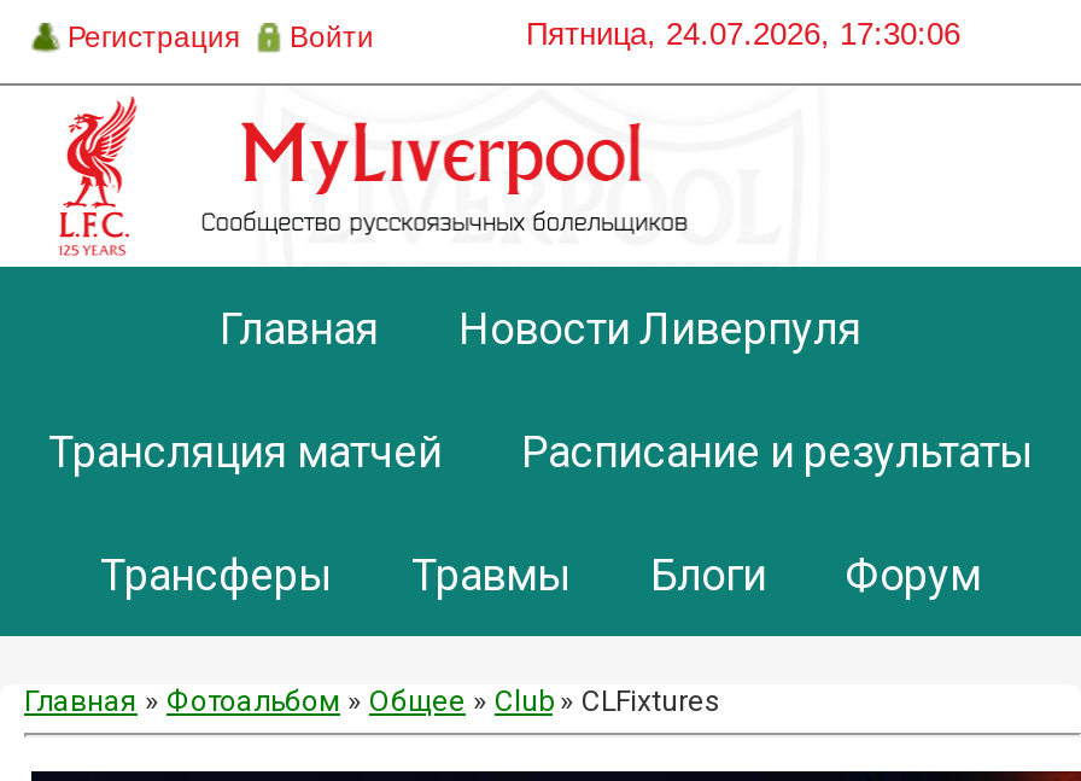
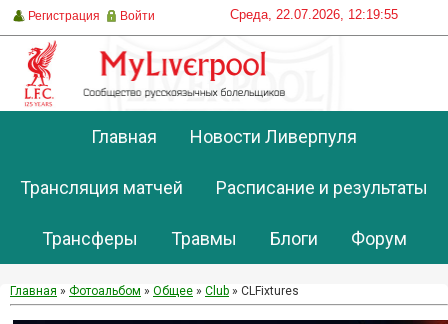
[526,16,960,52] Пятница, 24.07.2026, 17:30:06 -> [230,7,398,22] Среда, 22.07.2026, 12:19:55

